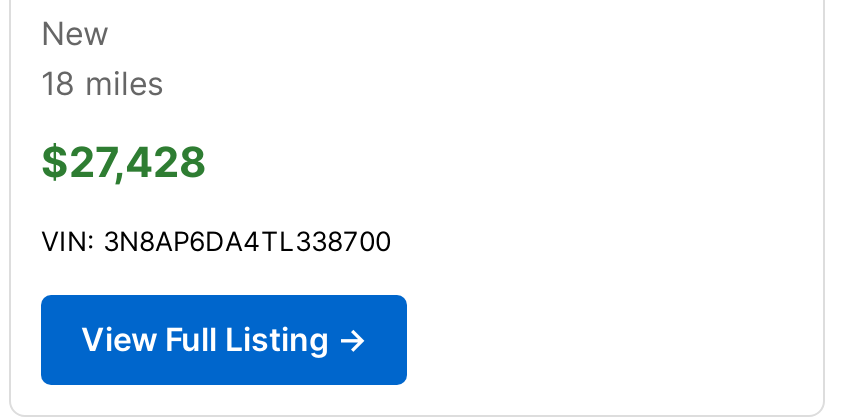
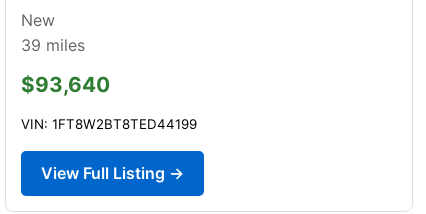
[41,63,163,103] 18 miles -> [21,35,85,55] 39 miles
[41,137,207,187] $27,428 -> [21,72,110,97] $93,640
[41,225,391,257] VIN: 3N8AP6DA4TL338700 -> [21,116,197,132] VIN: 1FT8W2BT8TED44199

